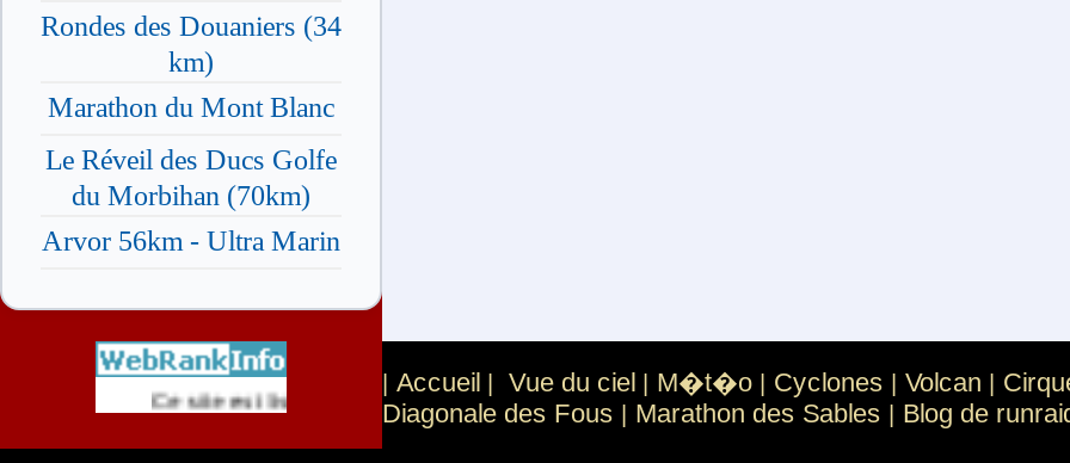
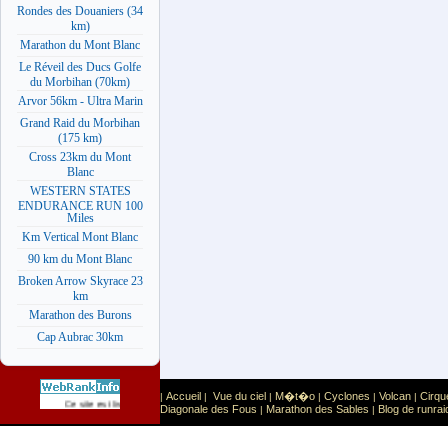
none -> [17,116,142,344] Grand Raid du Morbihan | (175 km) | Cross 23km du Mont | Blanc | WESTERN STATES | ENDURANCE RUN 100 | Miles | Km Vertical Mont Blanc | 90 km du Mont Blanc | Broken Arrow Skyrace 23 | km | Marathon des Burons | Cap Aubrac 30km

